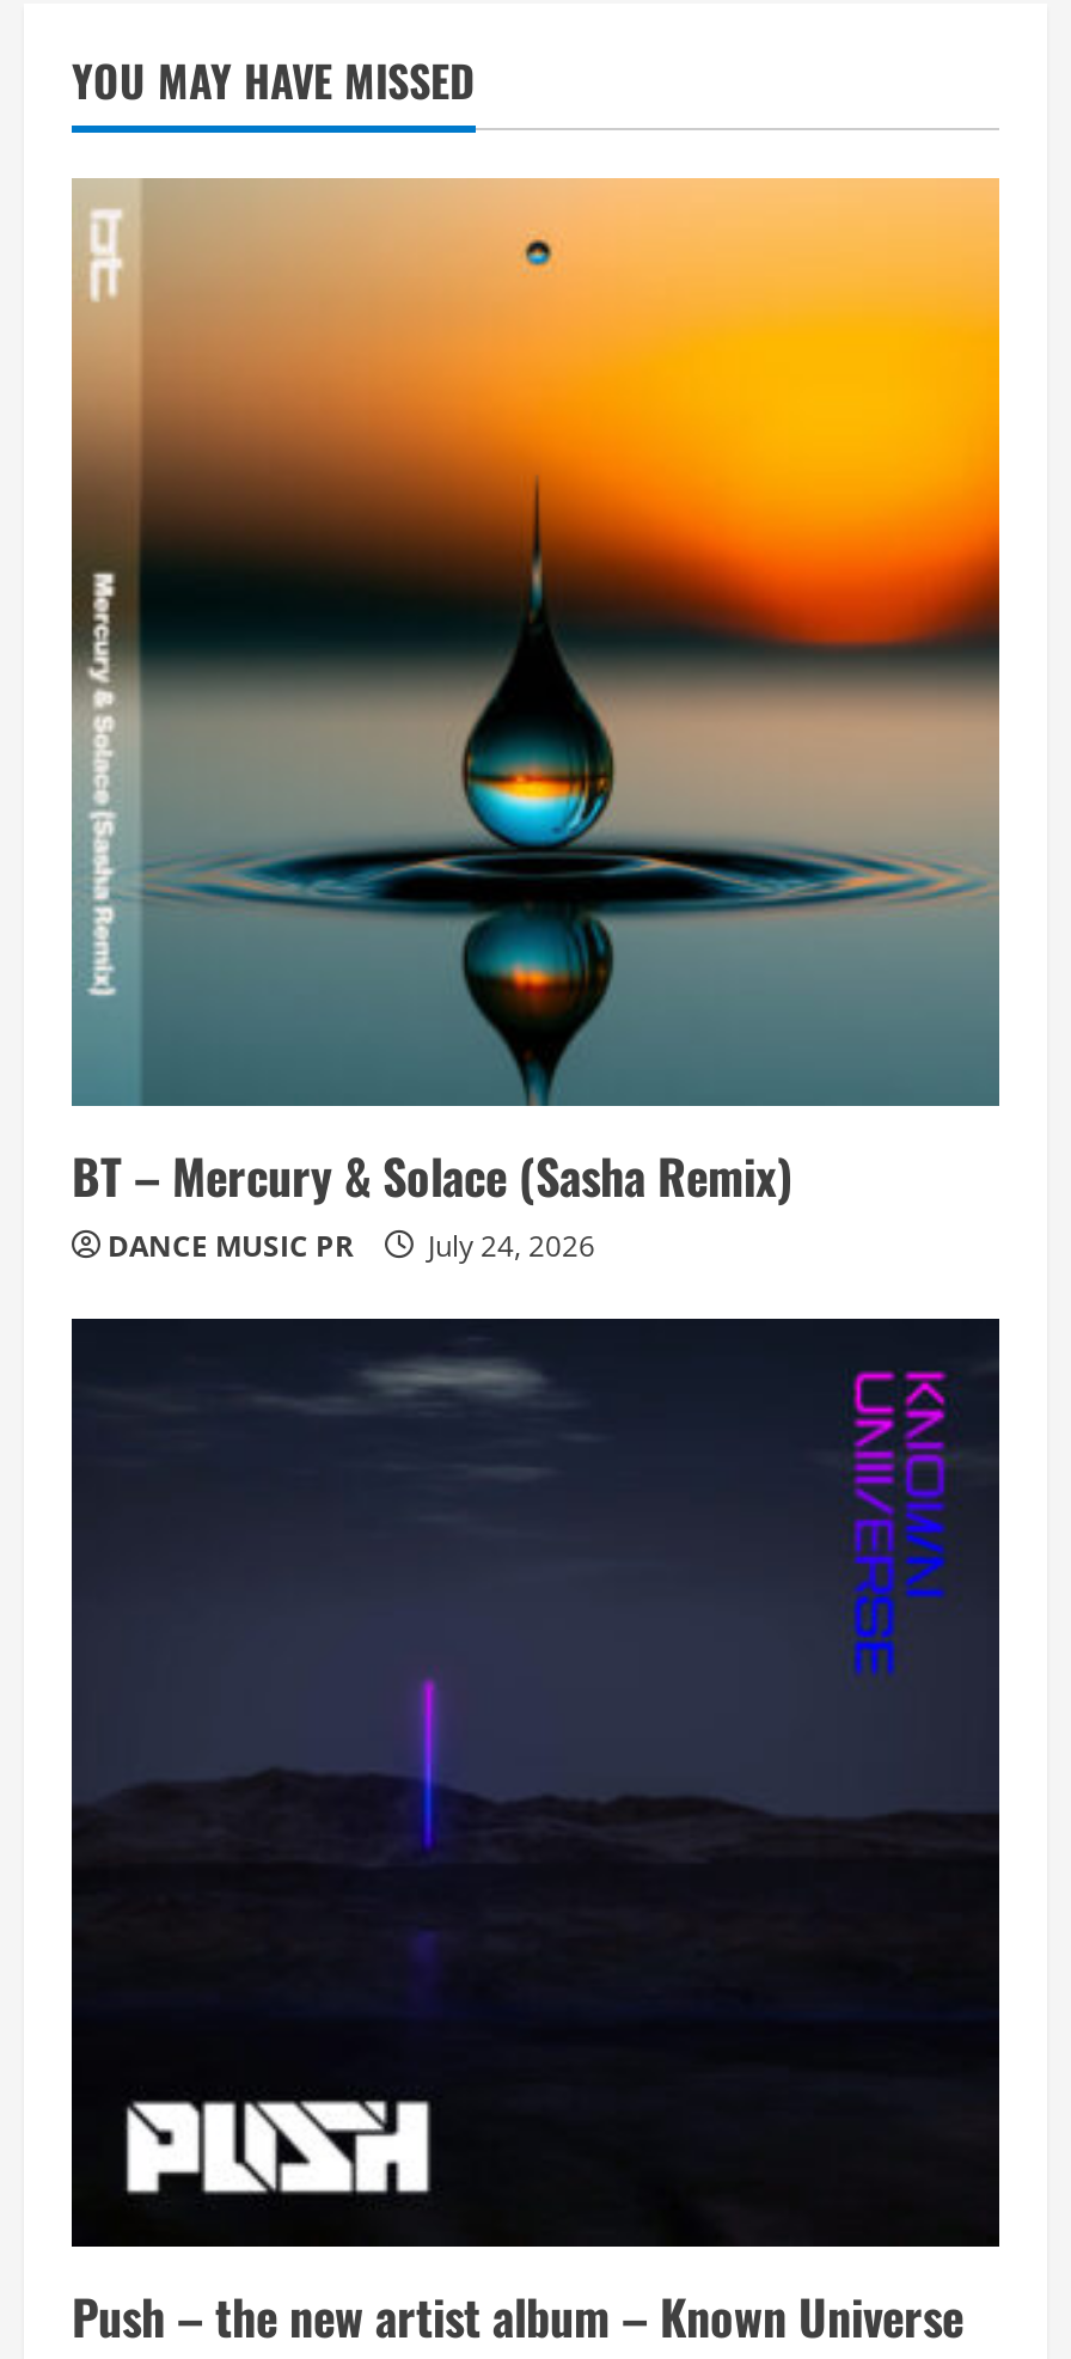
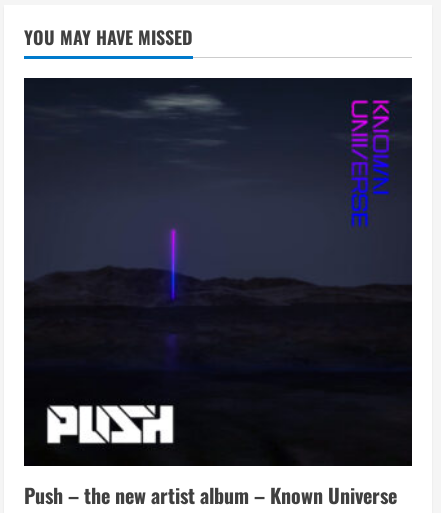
[69,178,1002,1267] [image] | BT – Mercury & Solace (Sasha Remix) | DANCE MUSIC PR | July 24, 2026 -> none

